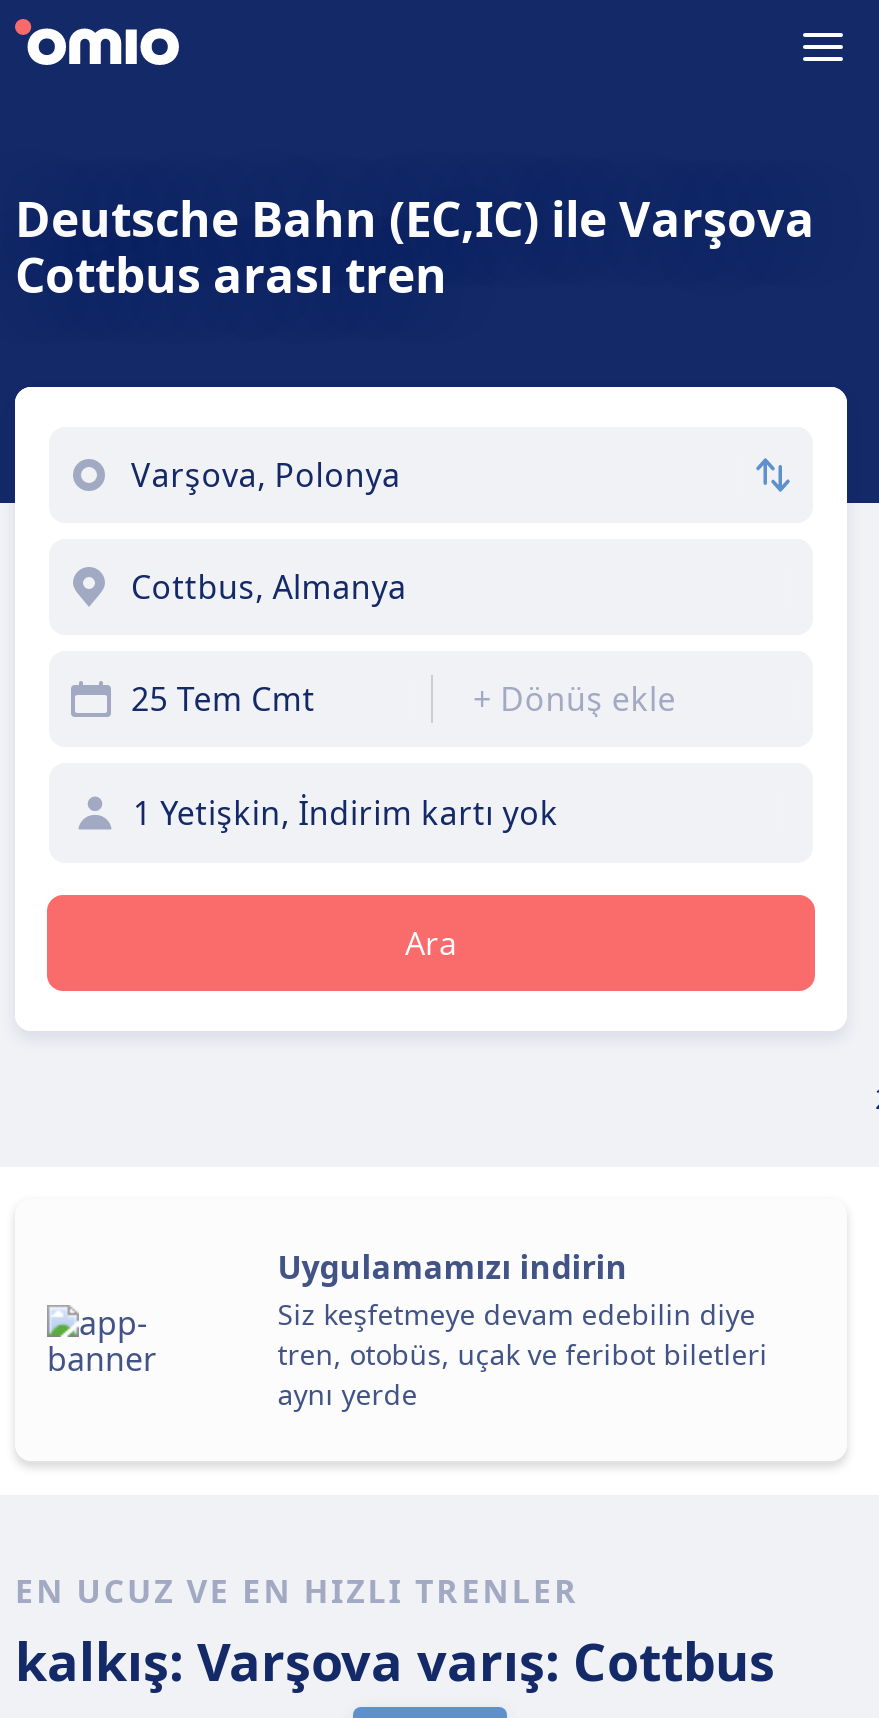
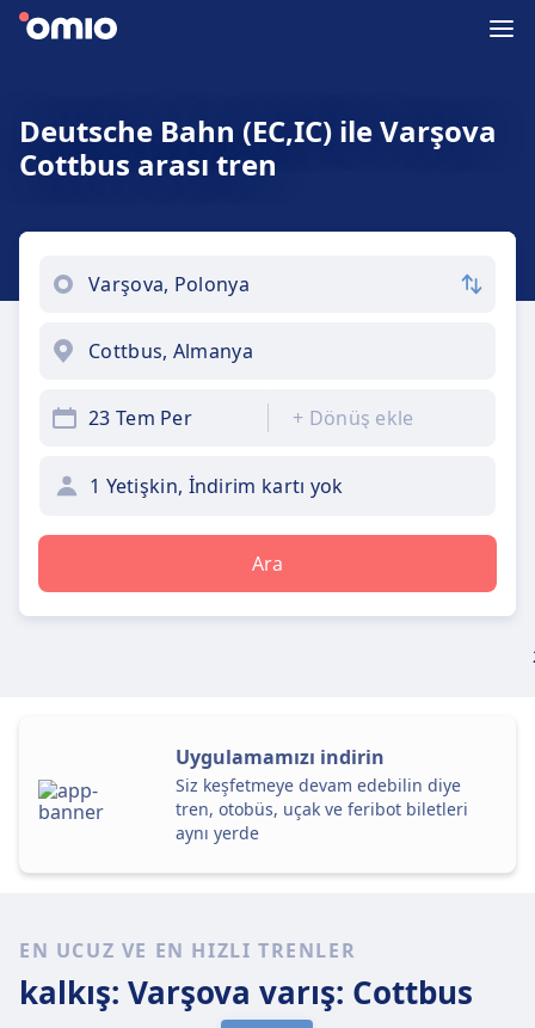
[131,677,315,721] 25 Tem Cmt -> [88,405,192,431] 23 Tem Per

